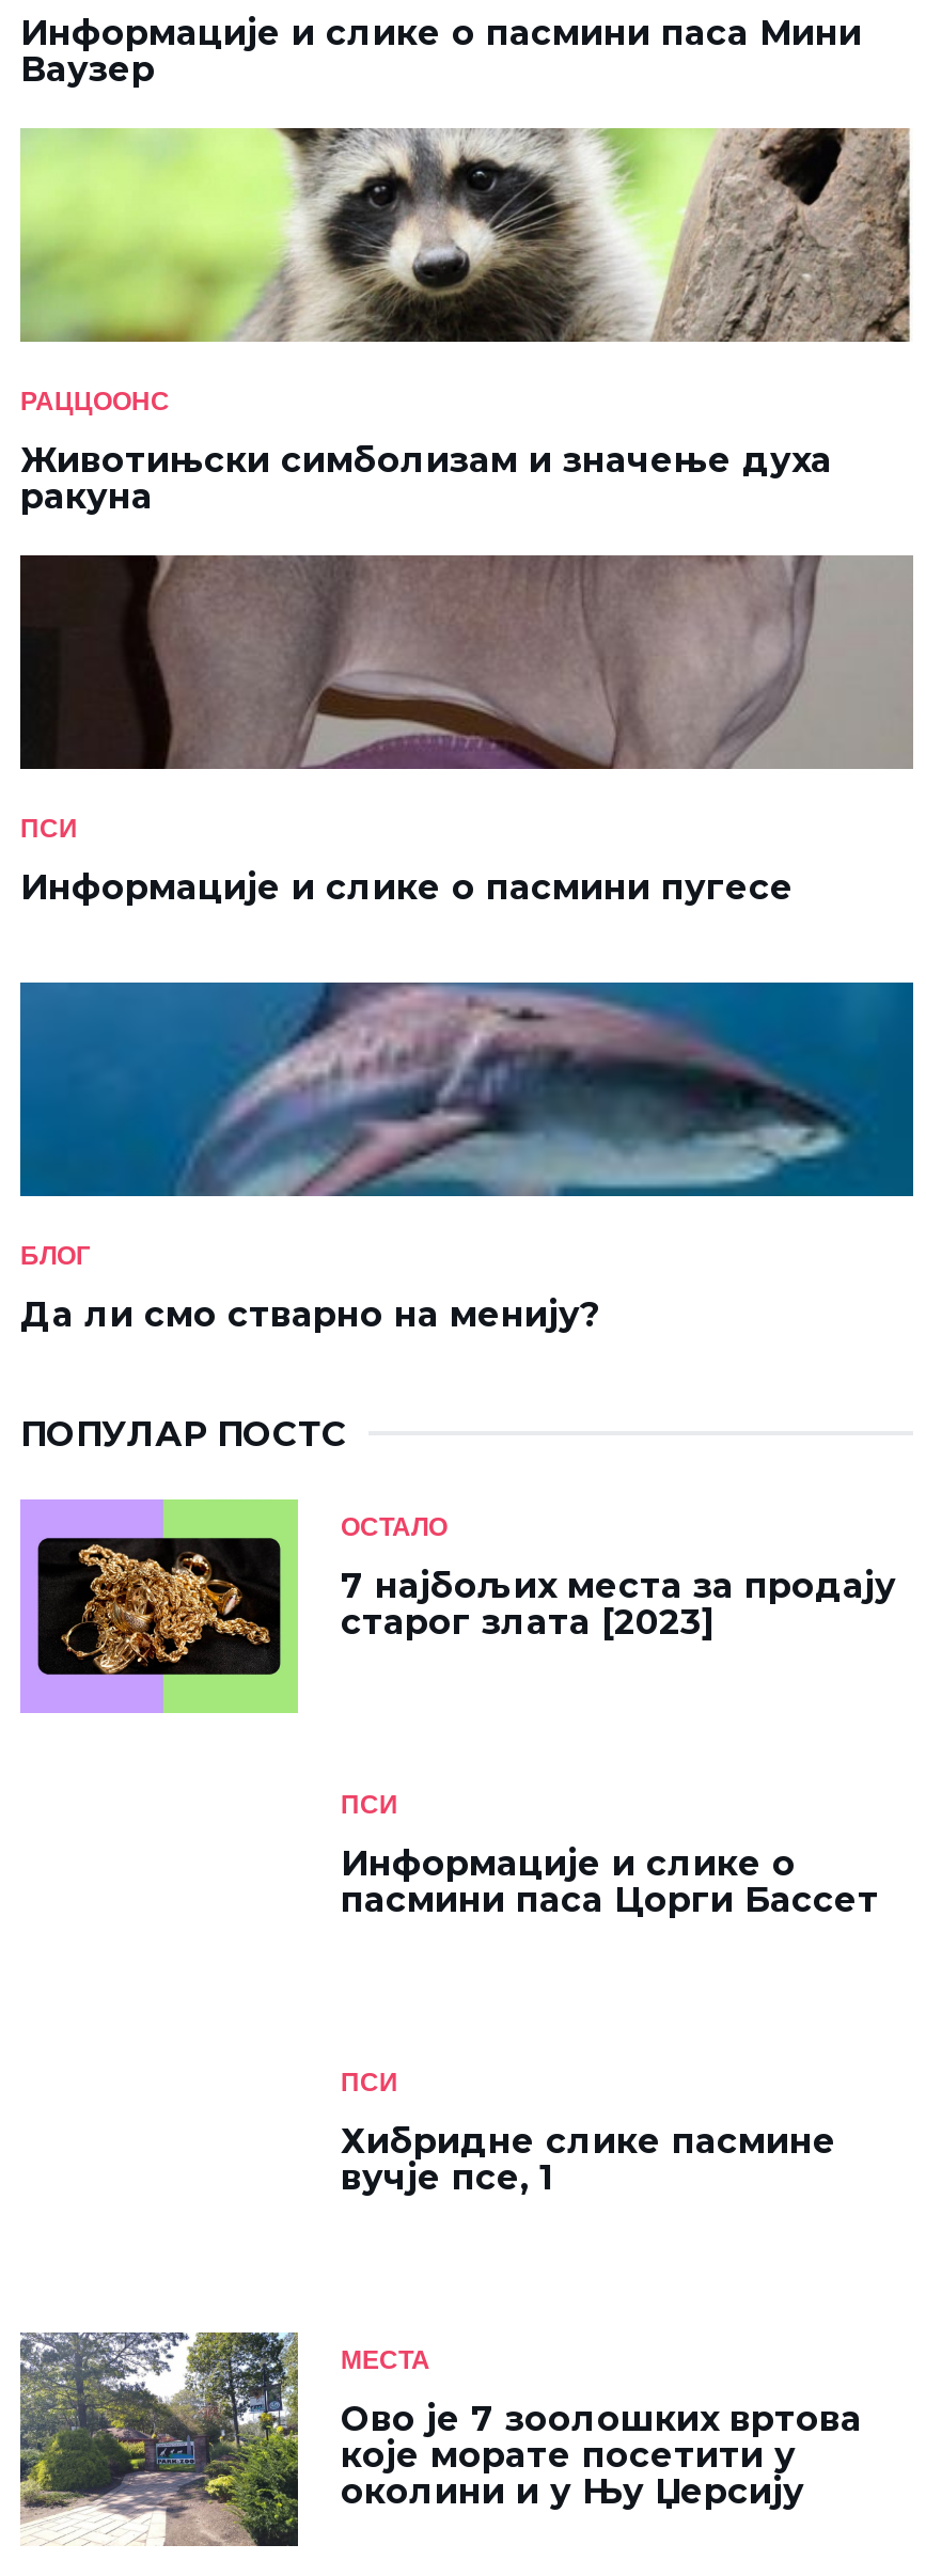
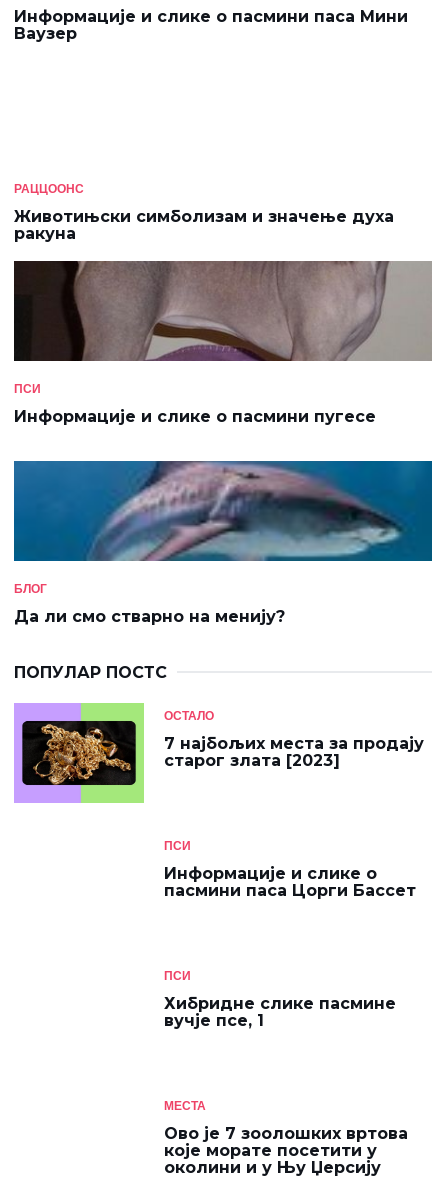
[18,126,913,344] [image] -> none
[18,2330,300,2548] [image] -> none

